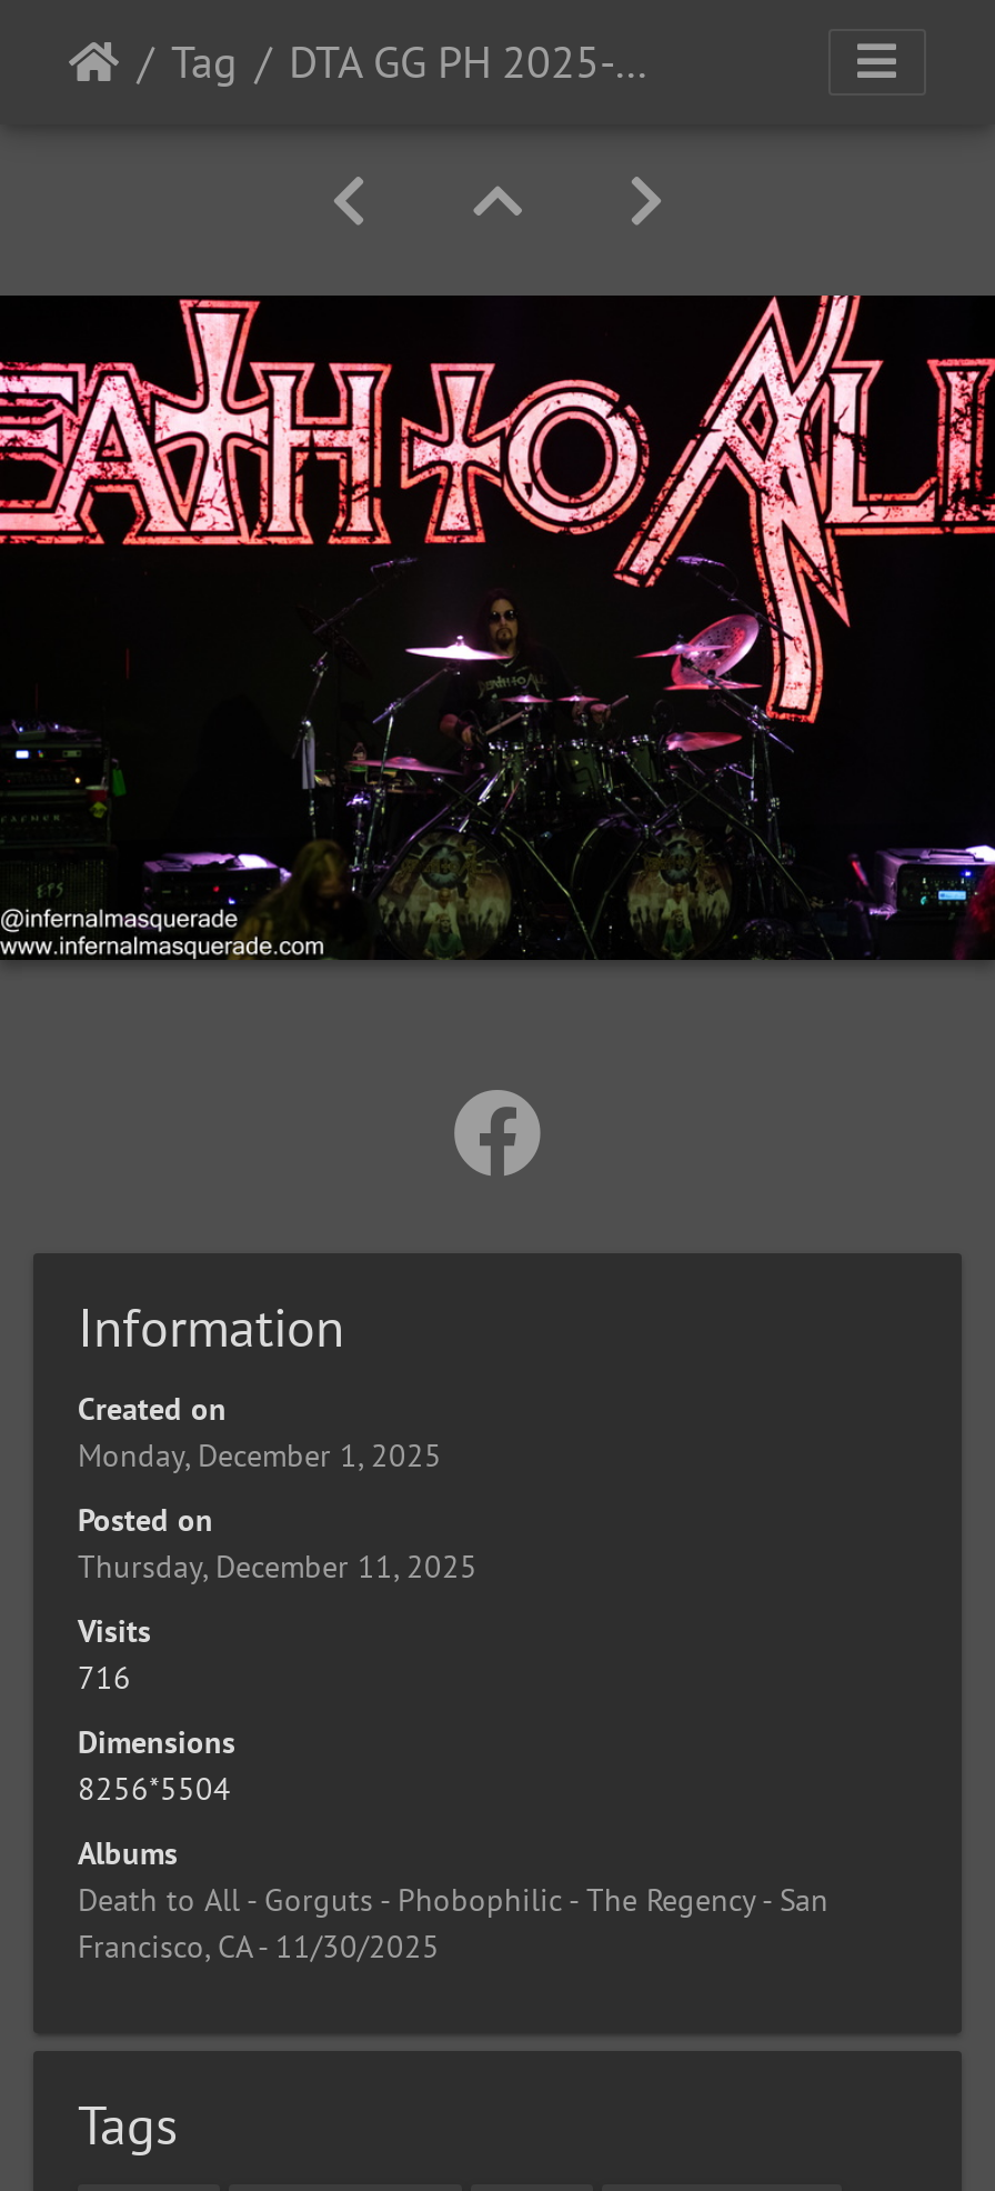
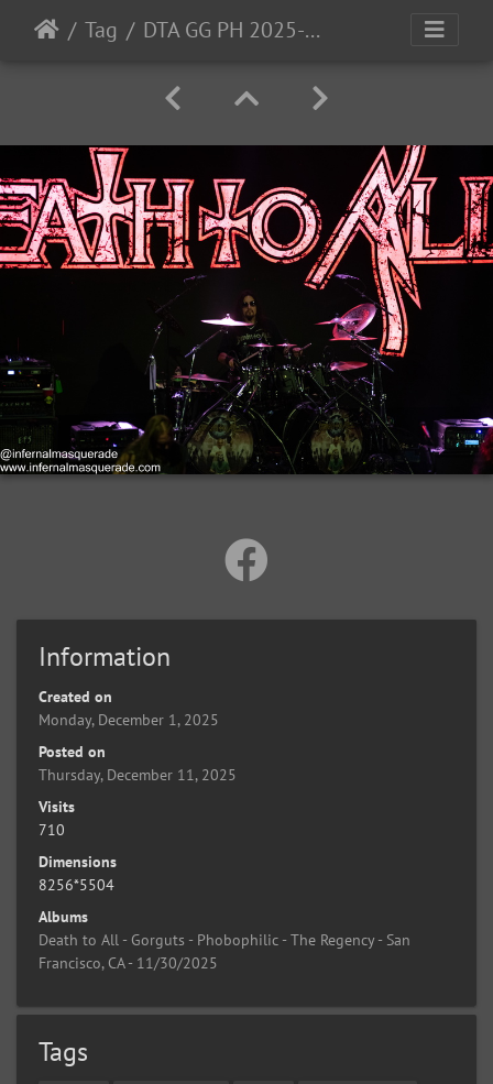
[78,1657,131,1697] 716 -> [39,820,65,839] 710

